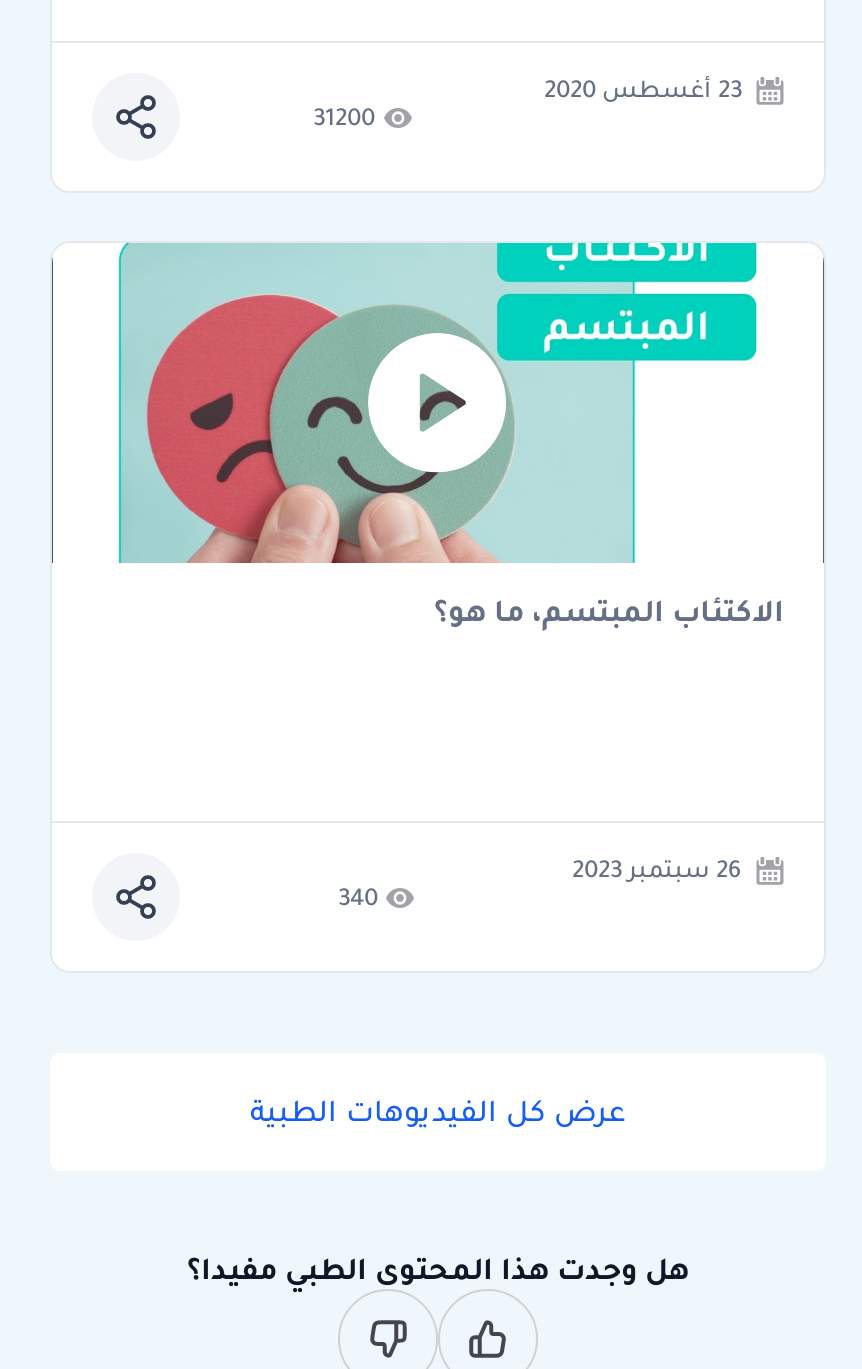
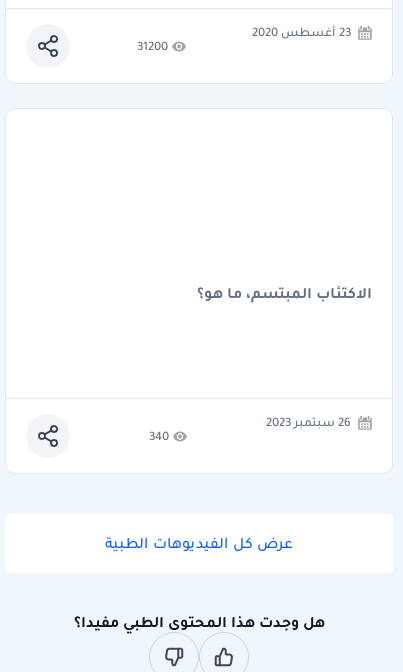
[116,241,760,565] [image] -> none

